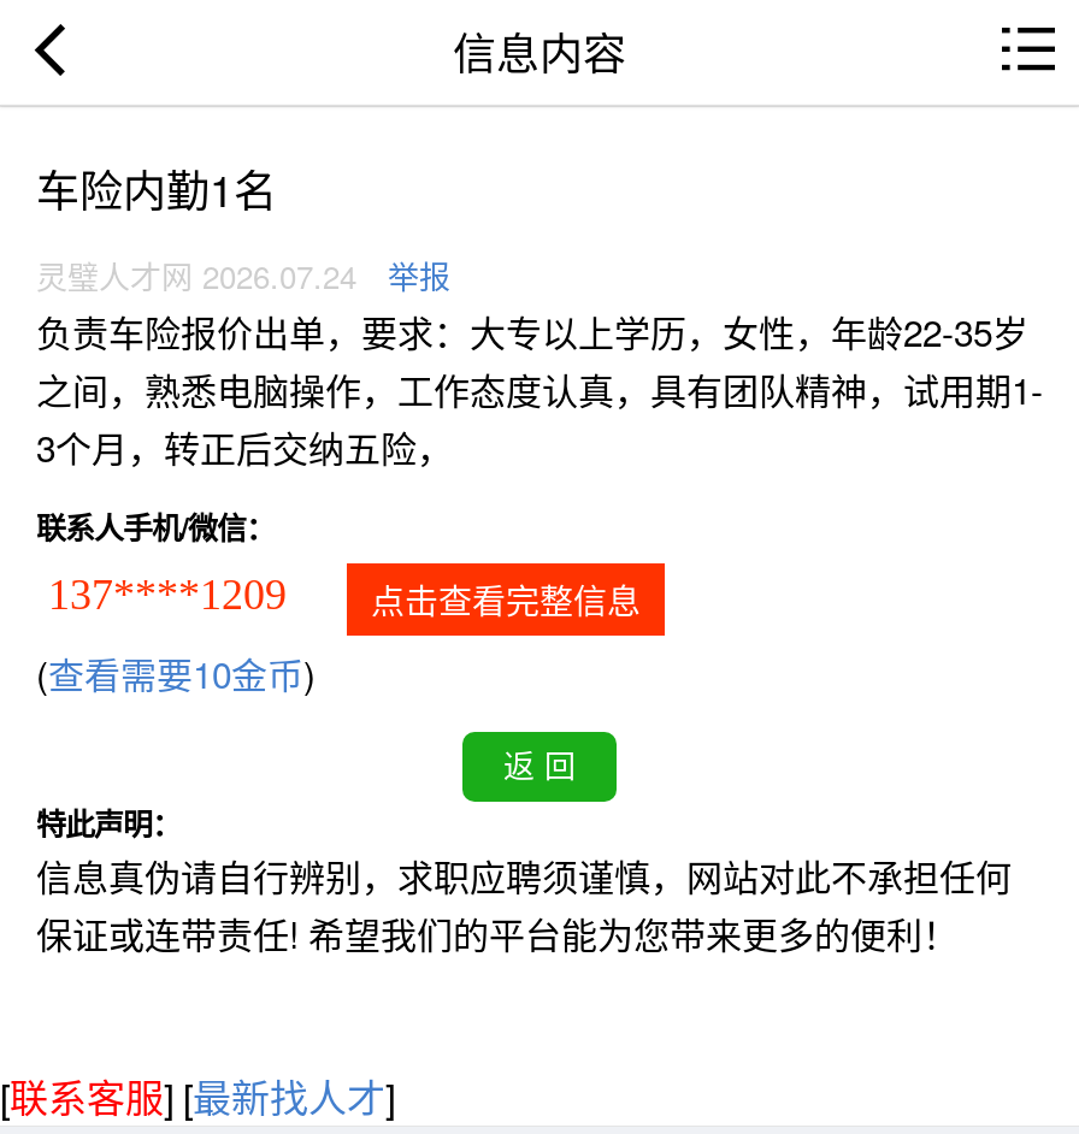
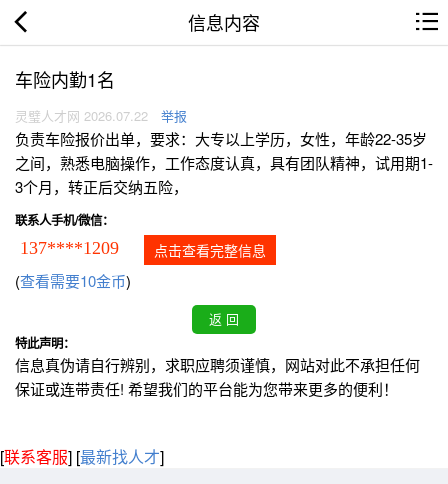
[36,253,450,299] 灵璧人才网 2026.07.24 举报 -> [15,106,187,125] 灵璧人才网 2026.07.22 举报

